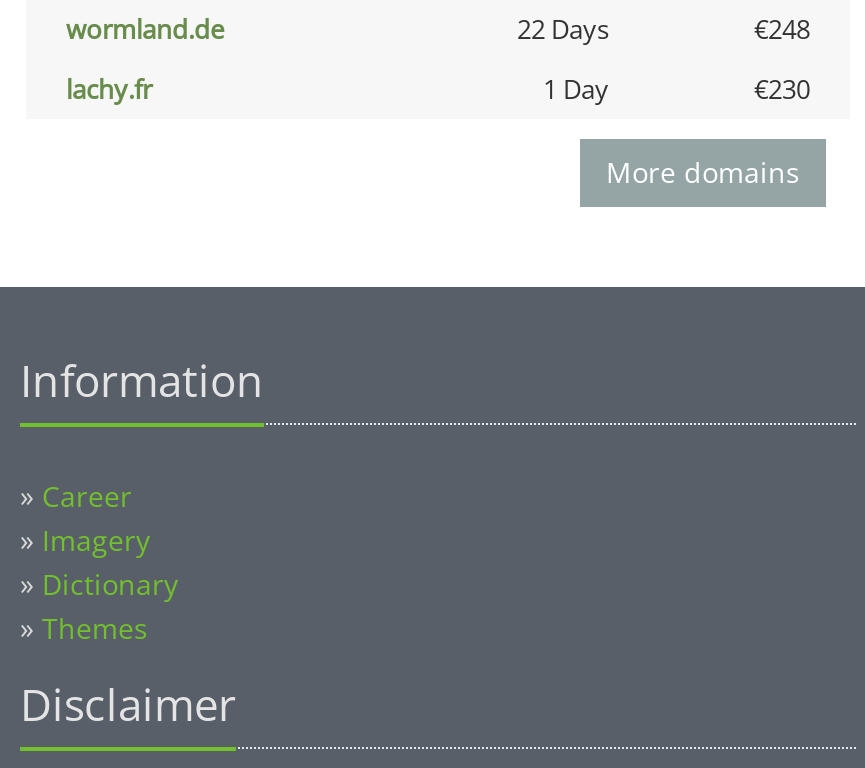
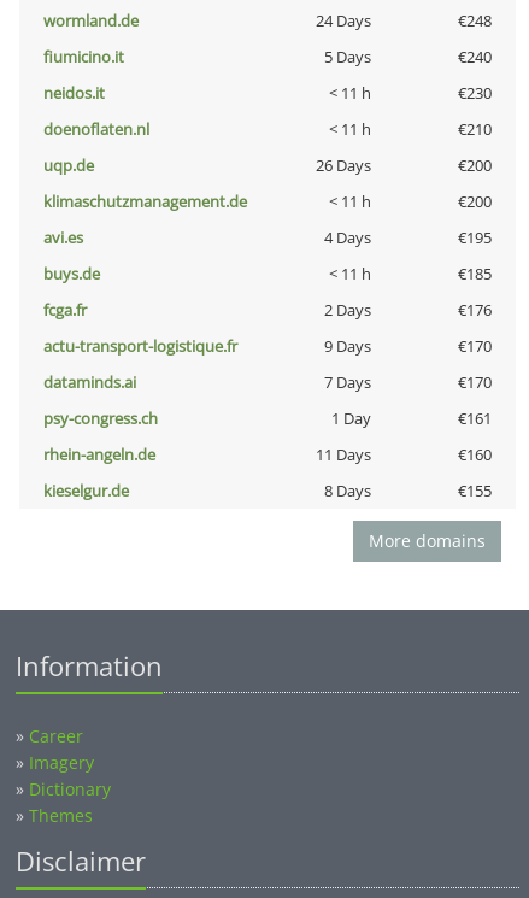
[517,11,609,47] 22 Days -> [315,10,371,31] 24 Days
[66,71,609,107] lachy.fr | 1 Day -> [43,46,492,104] fiumicino.it | 5 Days | €240 | neidos.it | < 11 h
none -> [43,118,492,501] doenoflaten.nl | < 11 h | €210 | uqp.de | 26 Days | €200 | klimaschutzmanagement.de | < 11 h | €200 | avi.es | 4 Days | €195 | buys.de | < 11 h | €185 | fcga.fr | 2 Days | €176 | actu-transport-logistique.fr | 9 Days | €170 | dataminds.ai | 7 Days | €170 | psy-congress.ch | 1 Day | €161 | rhein-angeln.de | 11 Days | €160 | kieselgur.de | 8 Days | €155

